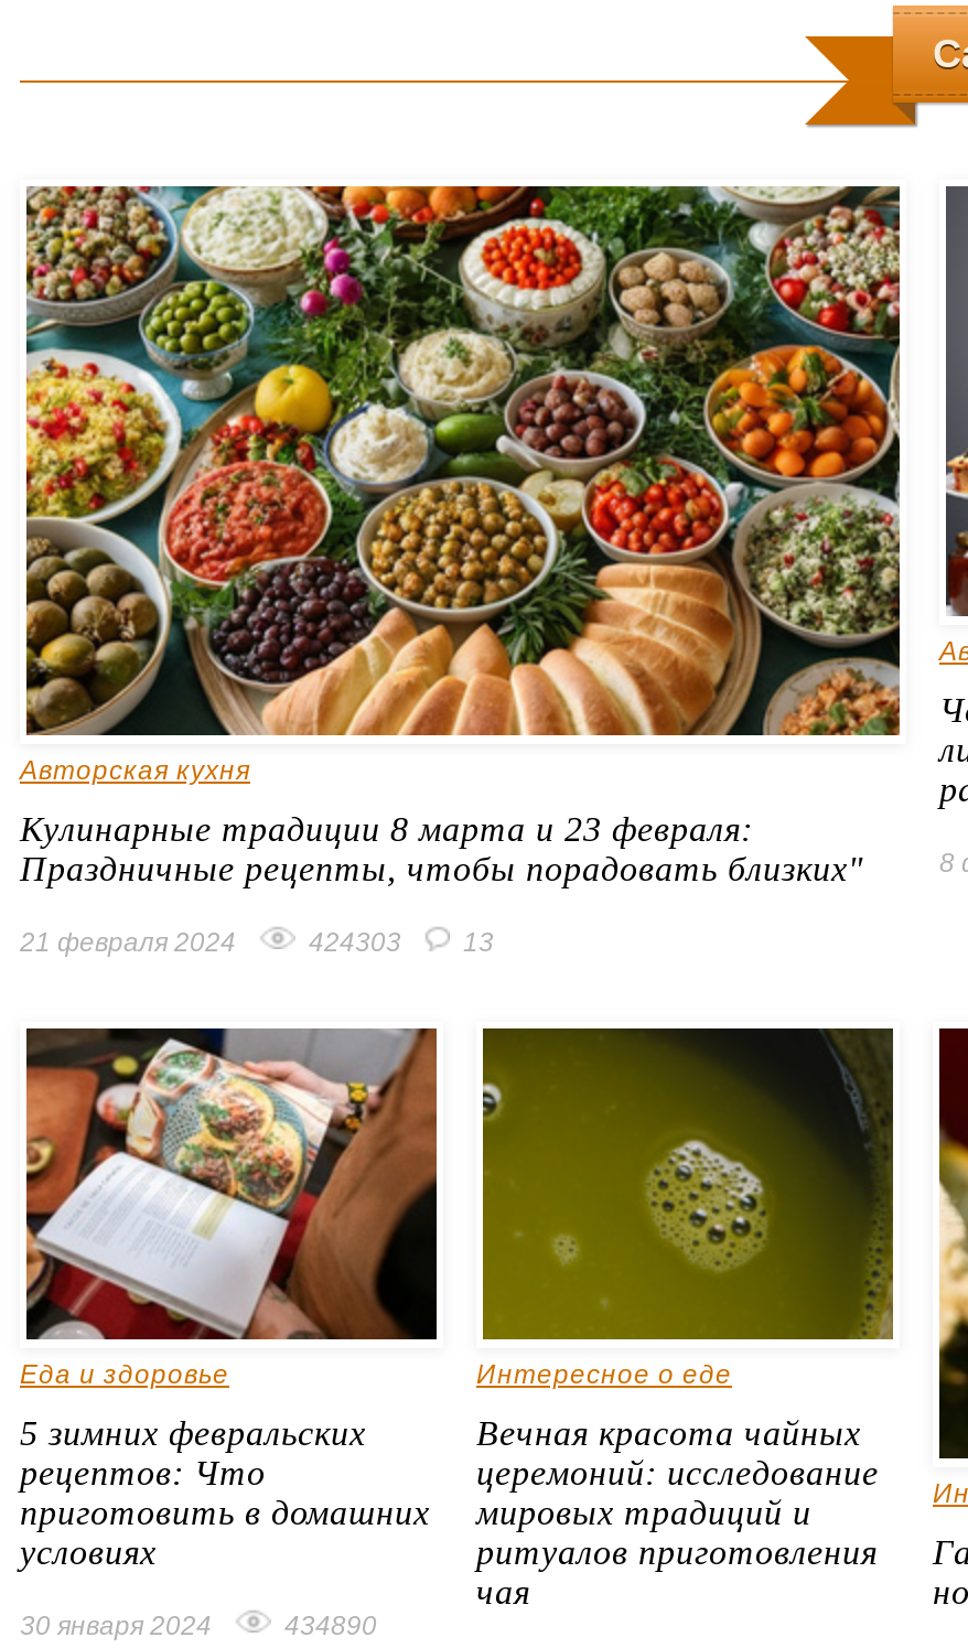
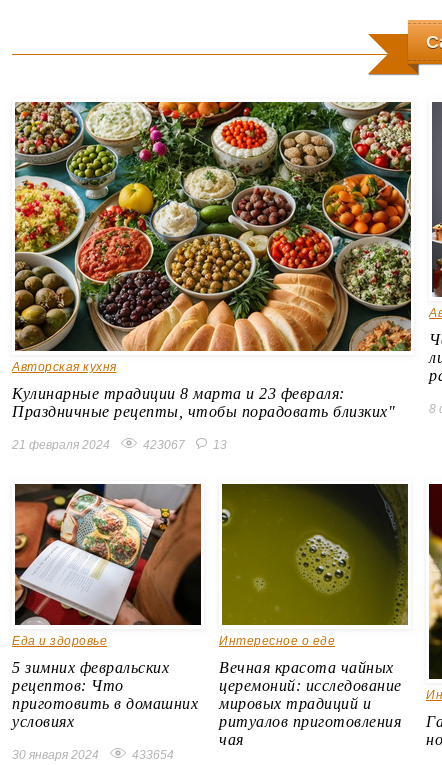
[309,927,494,958] 424303 13 -> [143,438,227,452] 423067 13
[284,1611,377,1641] 434890 -> [132,748,174,762] 433654

